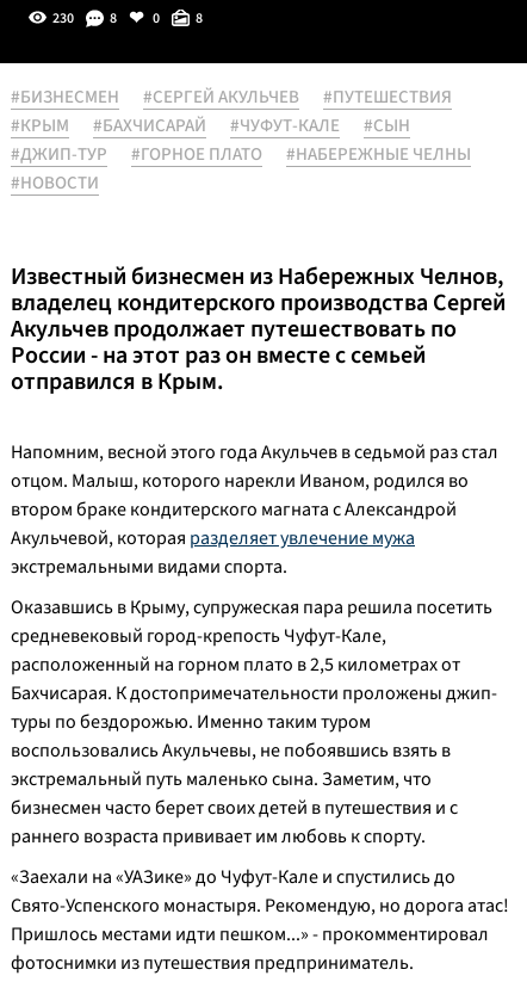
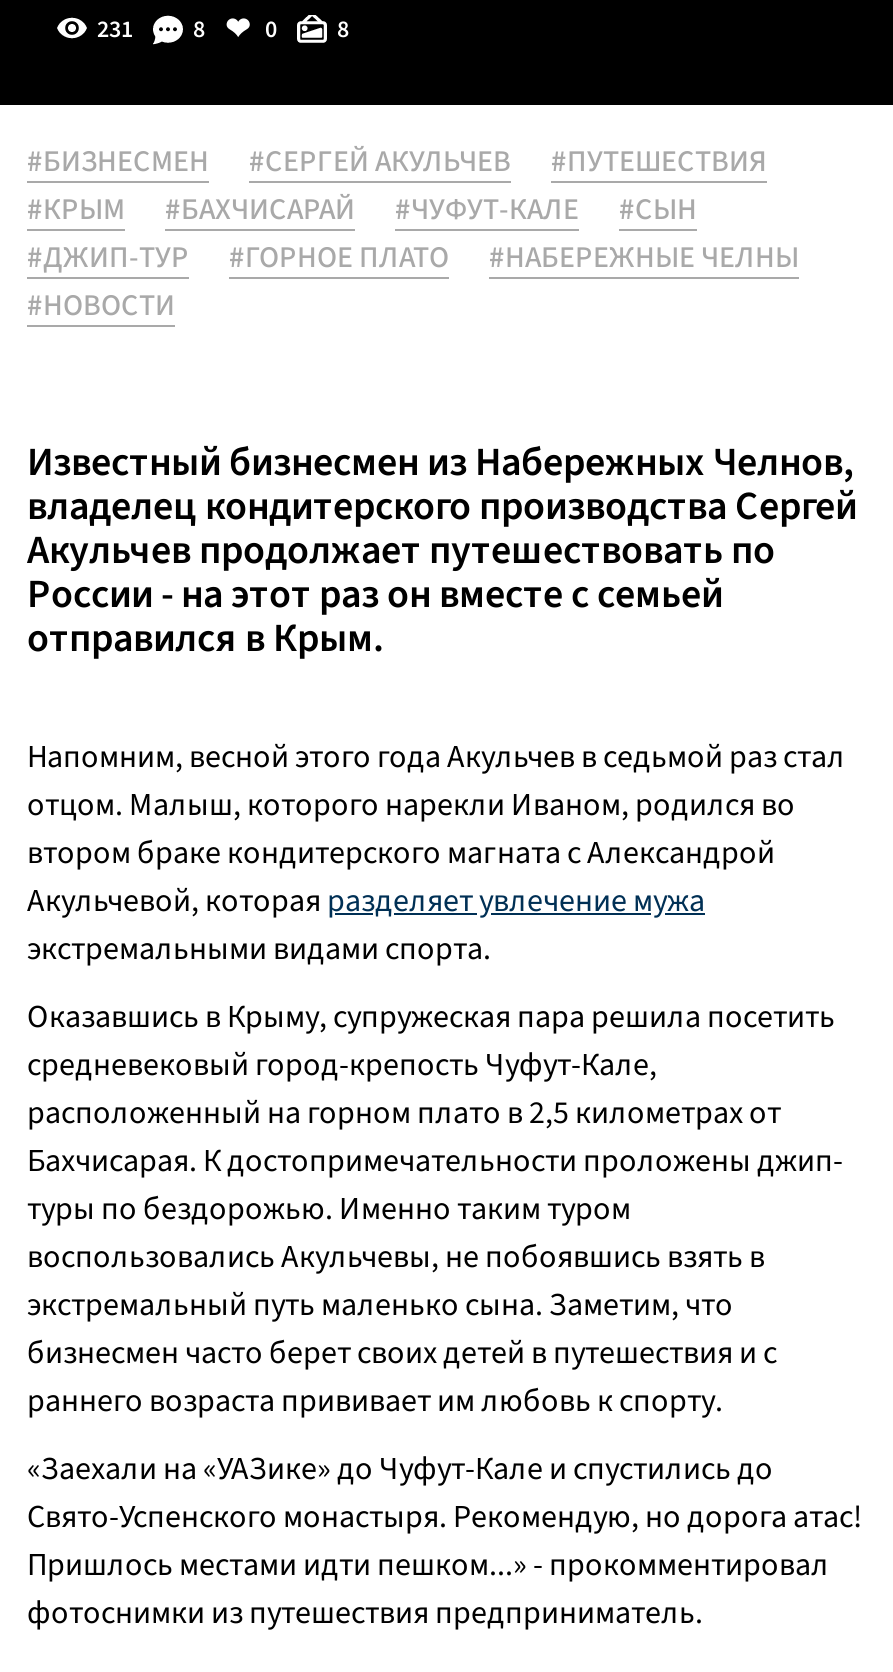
[52,8,203,29] 230 8 0 8 -> [97,13,349,47] 231 8 0 8

